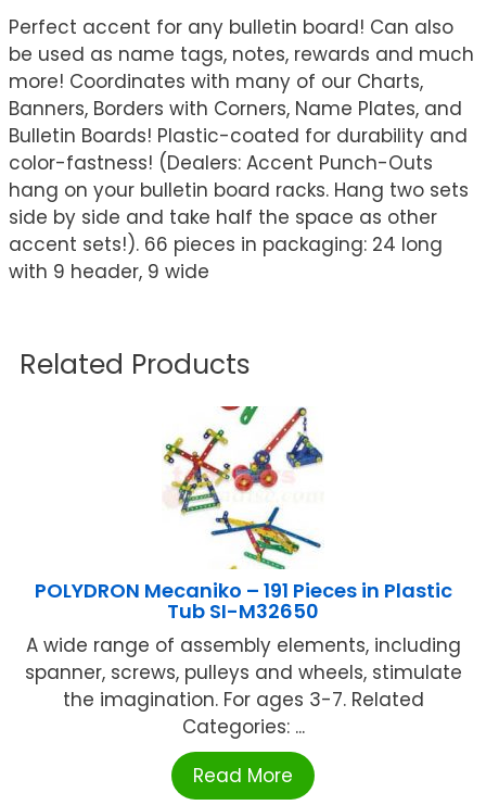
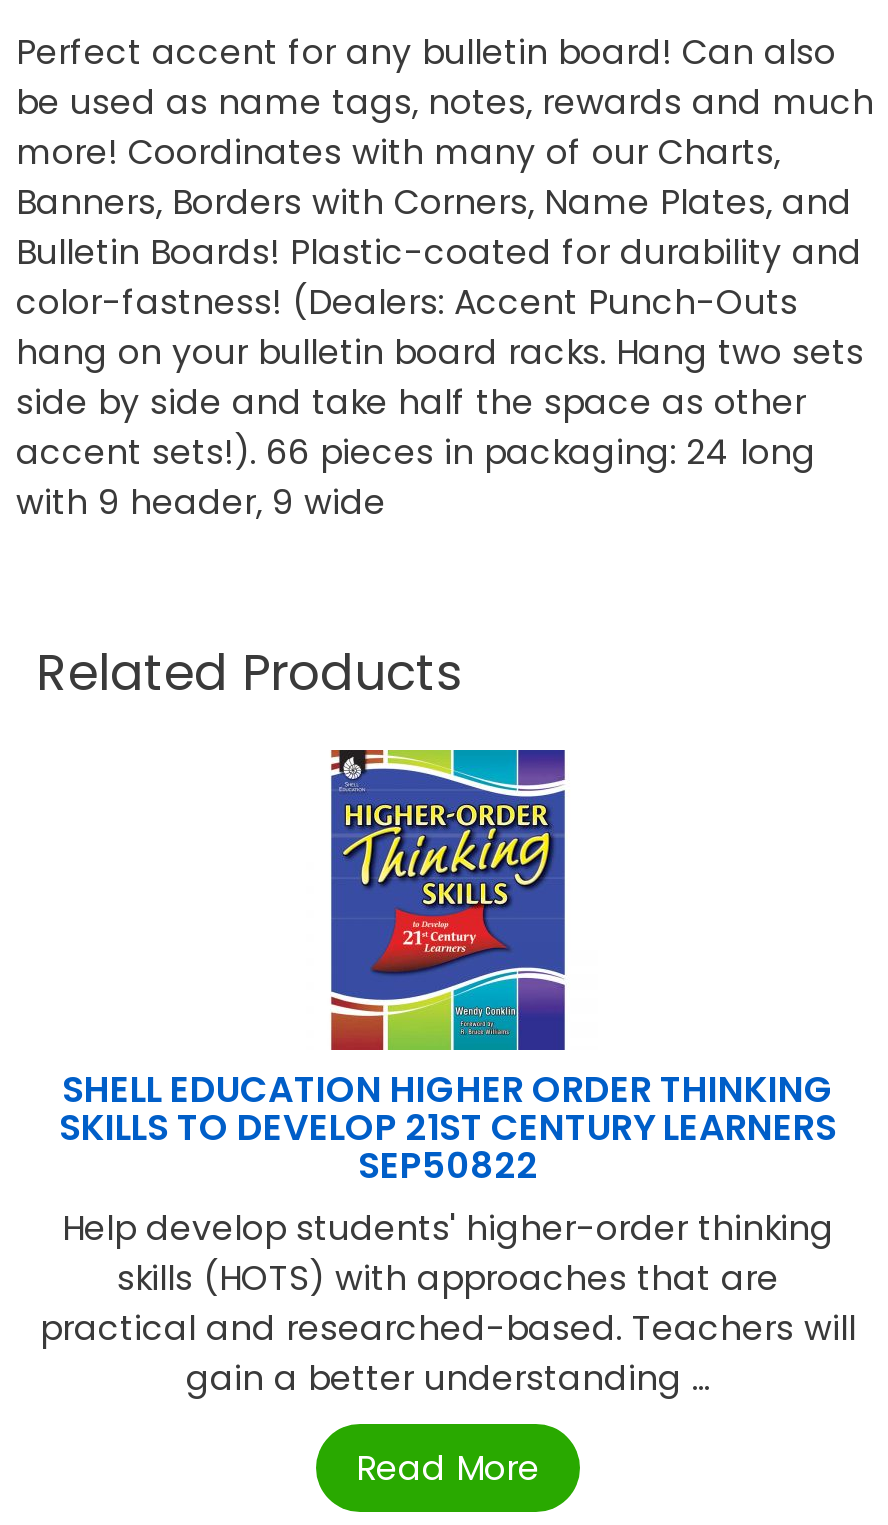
[24,405,462,740] [image] | POLYDRON Mecaniko – 191 Pieces in Plastic | Tub SI-M32650 | A wide range of assembly elements, including | spanner, screws, pulleys and wheels, stimulate | the imagination. For ages 3-7. Related | Categories: ... -> [40,748,856,1403] [image] | SHELL EDUCATION HIGHER ORDER THINKING | SKILLS TO DEVELOP 21ST CENTURY LEARNERS | SEP50822 | Help develop students' higher-order thinking | skills (HOTS) with approaches that are | practical and researched-based. Teachers will | gain a better understanding ...

